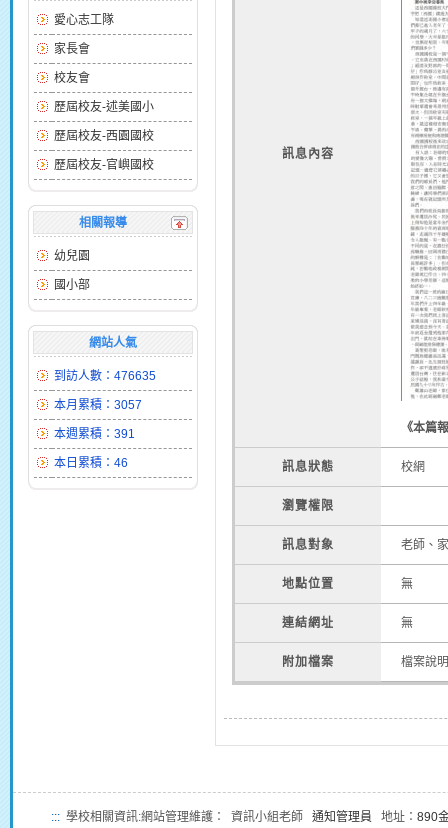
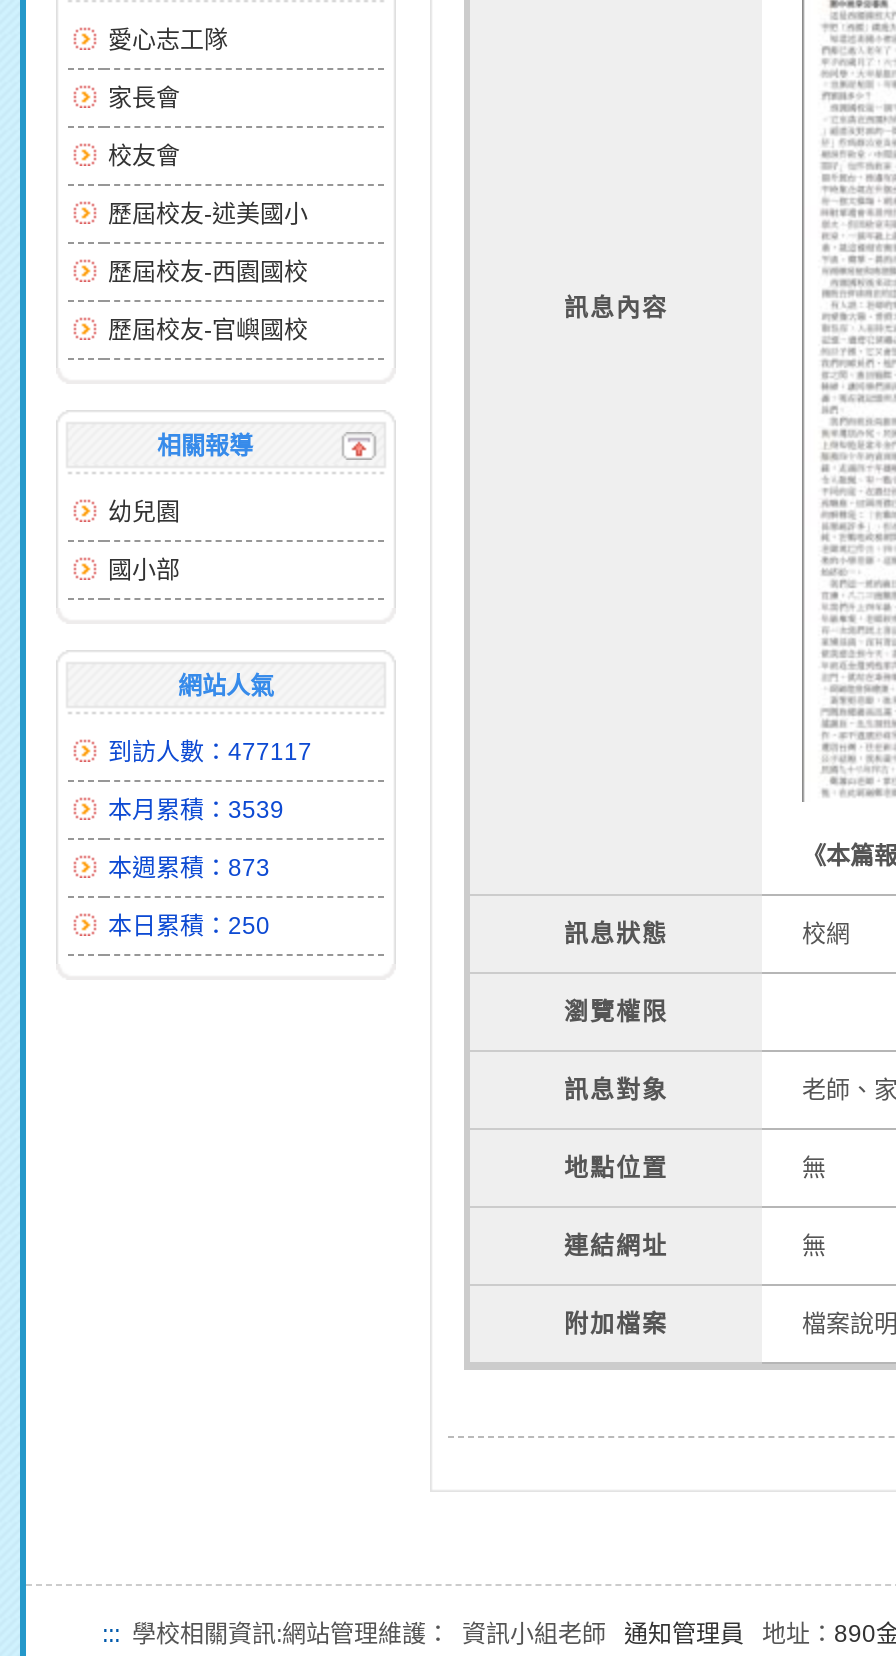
[54,369,156,383] 到訪人數：476635 -> [108,738,312,766] 到訪人數：477117
[54,398,142,412] 本月累積：3057 -> [108,796,284,824] 本月累積：3539
[54,427,135,441] 本週累積：391 -> [108,854,270,882] 本週累積：873
[54,456,128,470] 本日累積：46 -> [108,912,270,940] 本日累積：250

